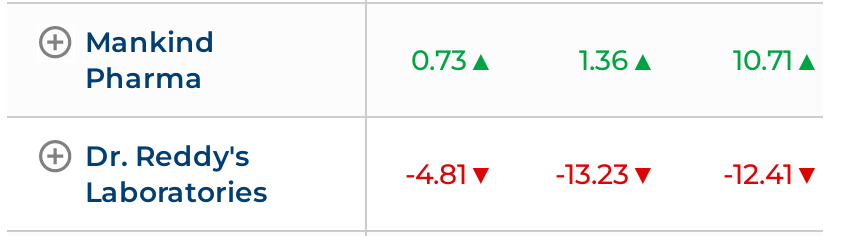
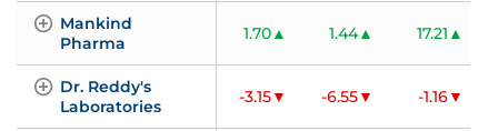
[411,42,467,78] 0.73 -> [243,23,271,43] 1.70
[579,42,629,78] 1.36 -> [329,23,358,43] 1.44
[733,42,793,78] 10.71 -> [417,23,448,43] 17.21
[405,156,467,192] -4.81 -> [239,86,271,106] -3.15
[555,156,629,192] -13.23 -> [321,86,358,106] -6.55
[723,156,793,192] -12.41 -> [418,86,448,106] -1.16

